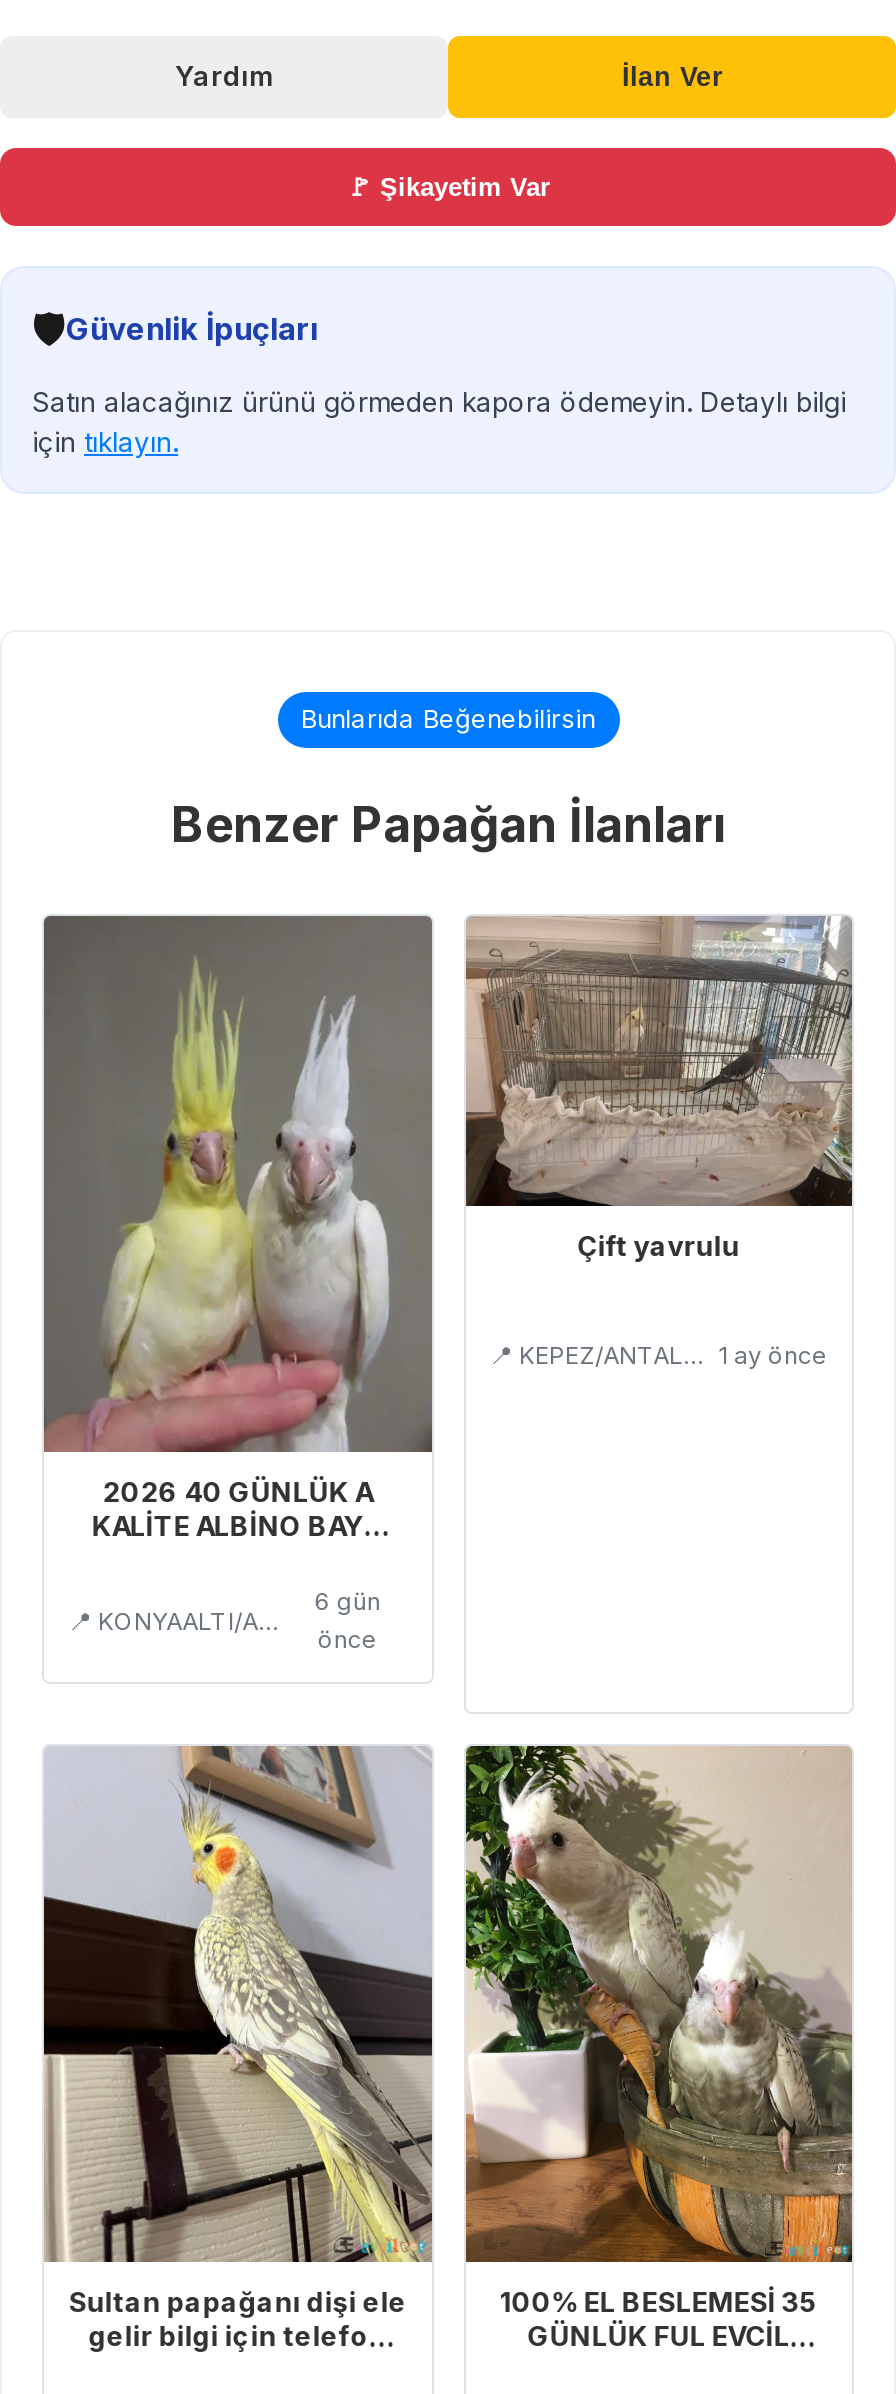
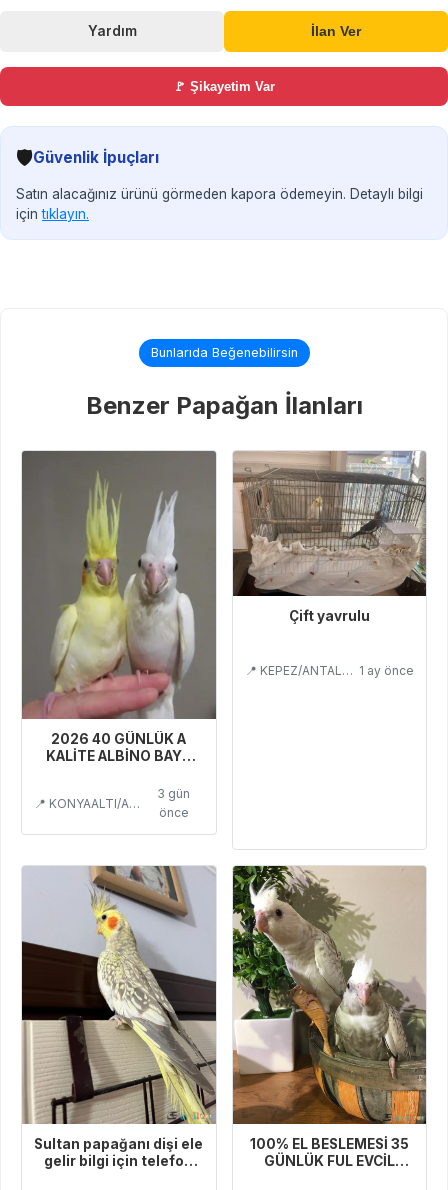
[315,1587,381,1617] 6 gün -> [157,786,190,801] 3 gün

